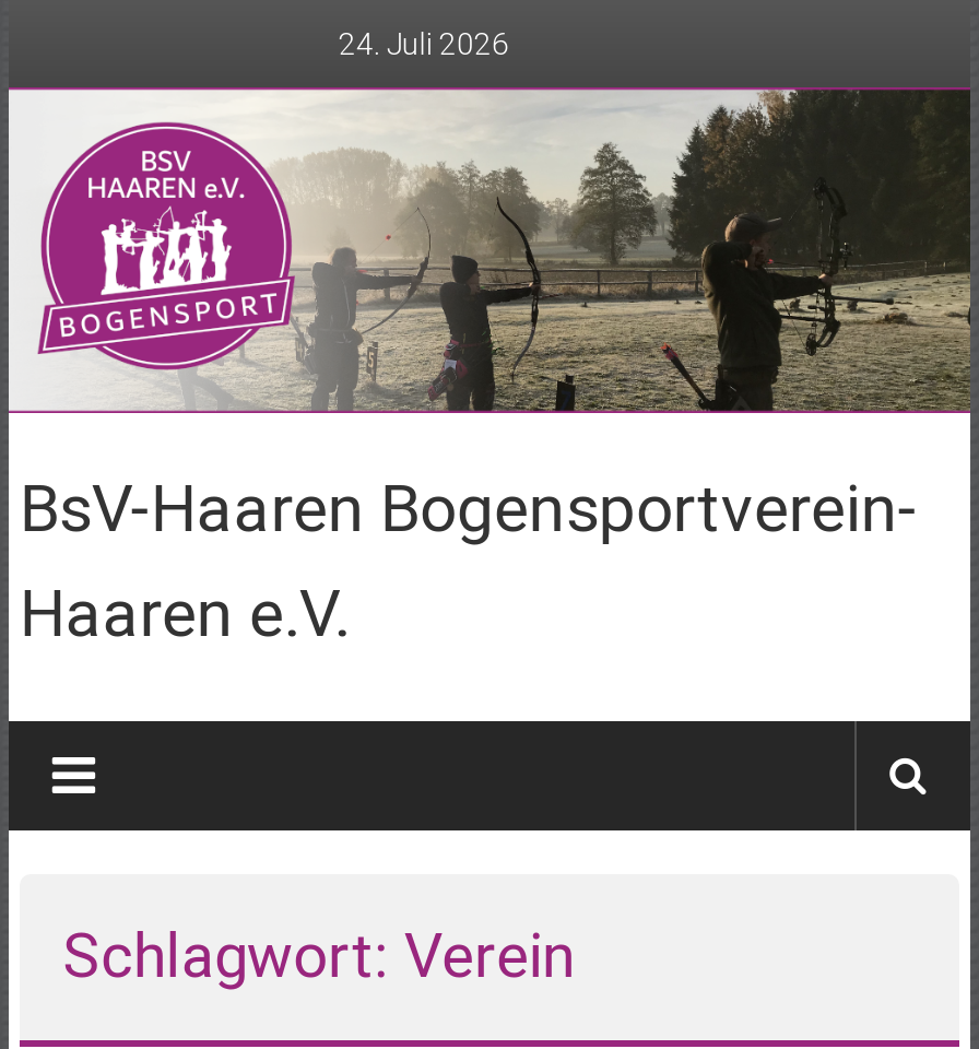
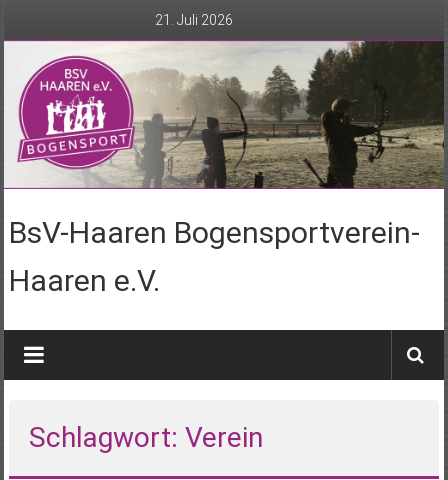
[338,26,509,61] 24. Juli 2026 -> [155,12,233,28] 21. Juli 2026

